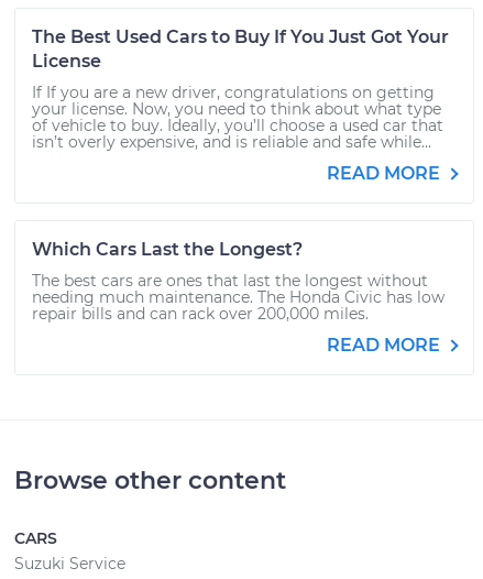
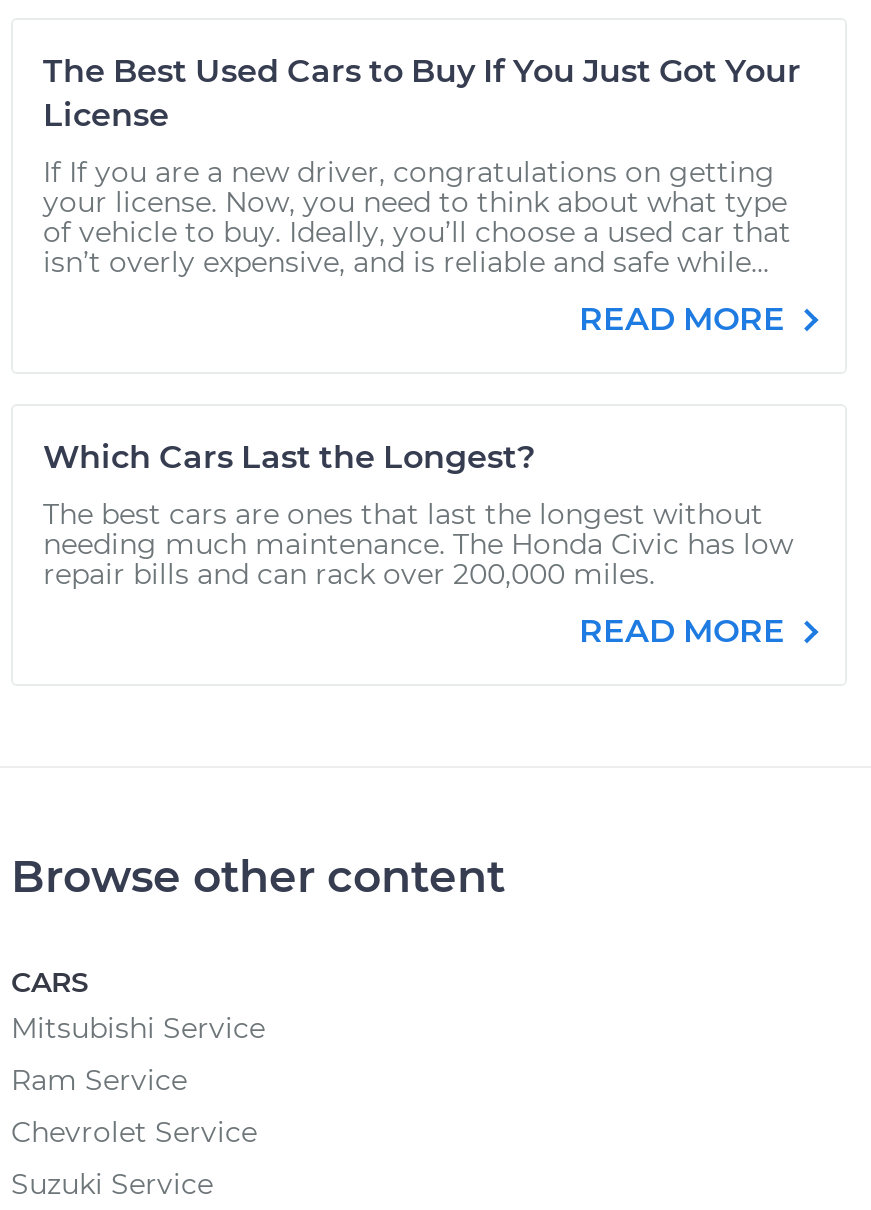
none -> [11,1010,265,1150] Mitsubishi Service | Ram Service | Chevrolet Service

